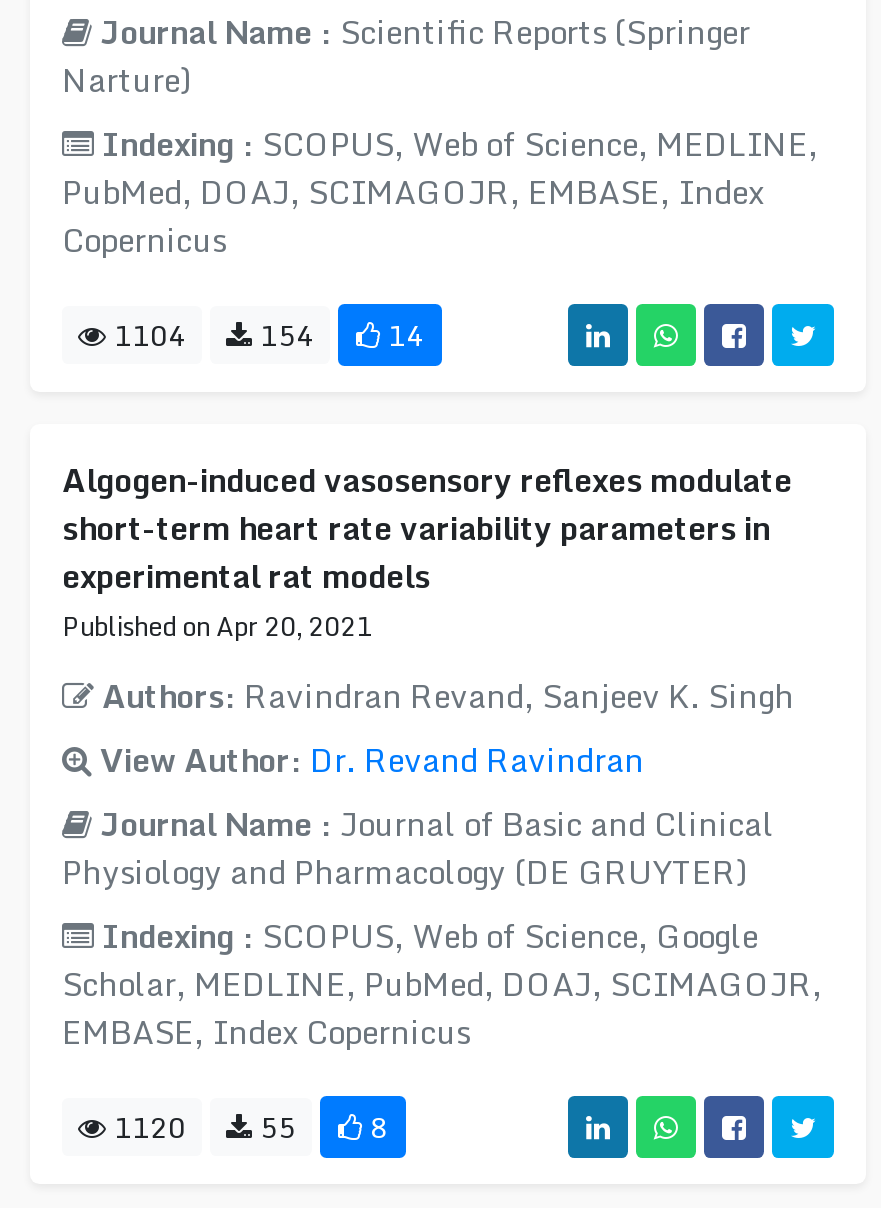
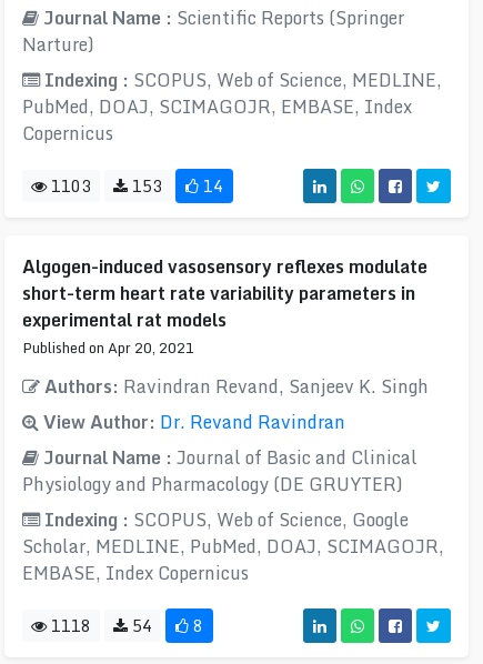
[106,312,186,358] 1104 -> [47,173,91,199] 1103
[252,312,314,358] 154 -> [128,173,162,199] 153
[106,1104,186,1150] 1120 -> [47,613,91,638] 1118
[252,1104,296,1150] 55 -> [128,613,152,638] 54

